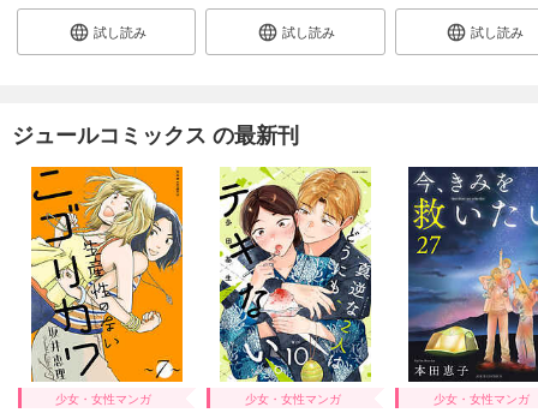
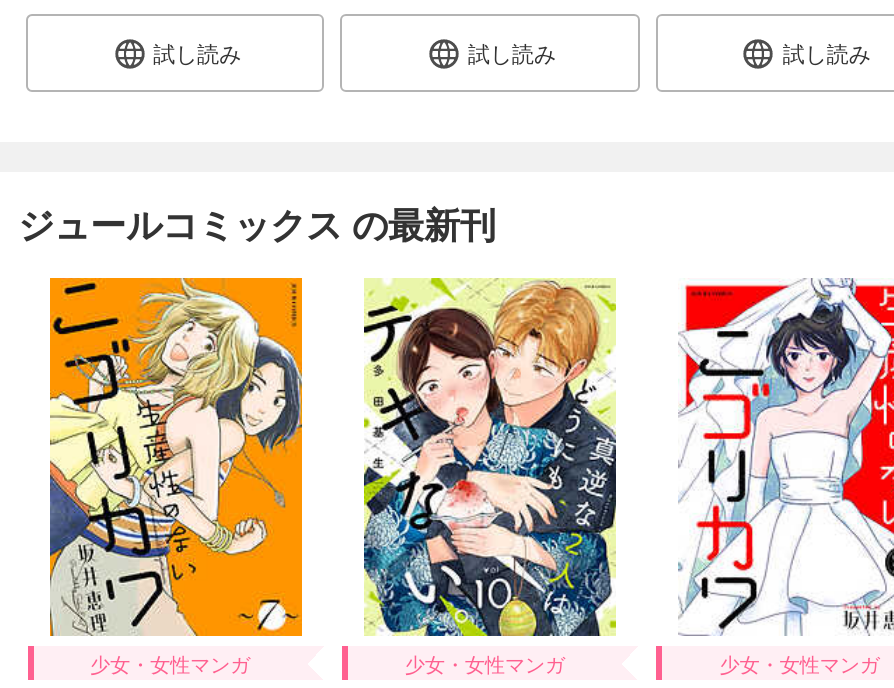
[407,166,534,383] [image] -> [678,278,888,636] [image]

